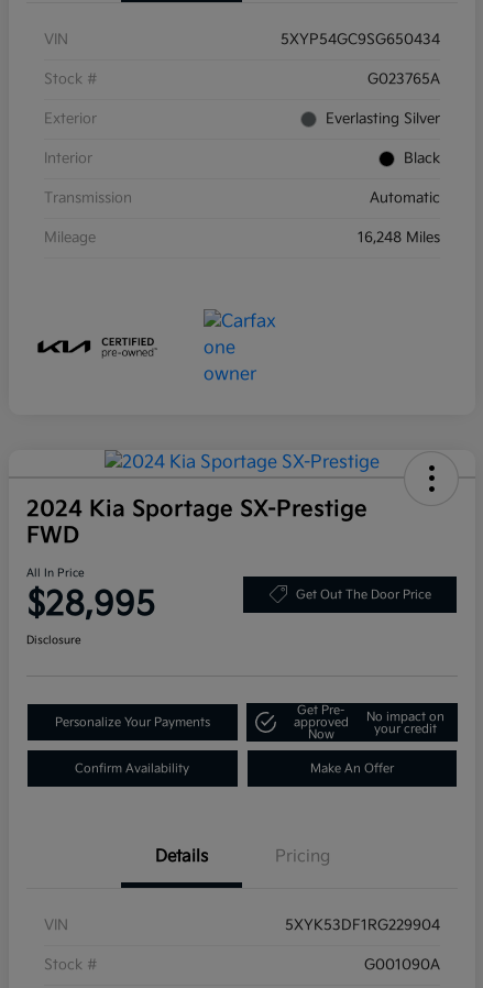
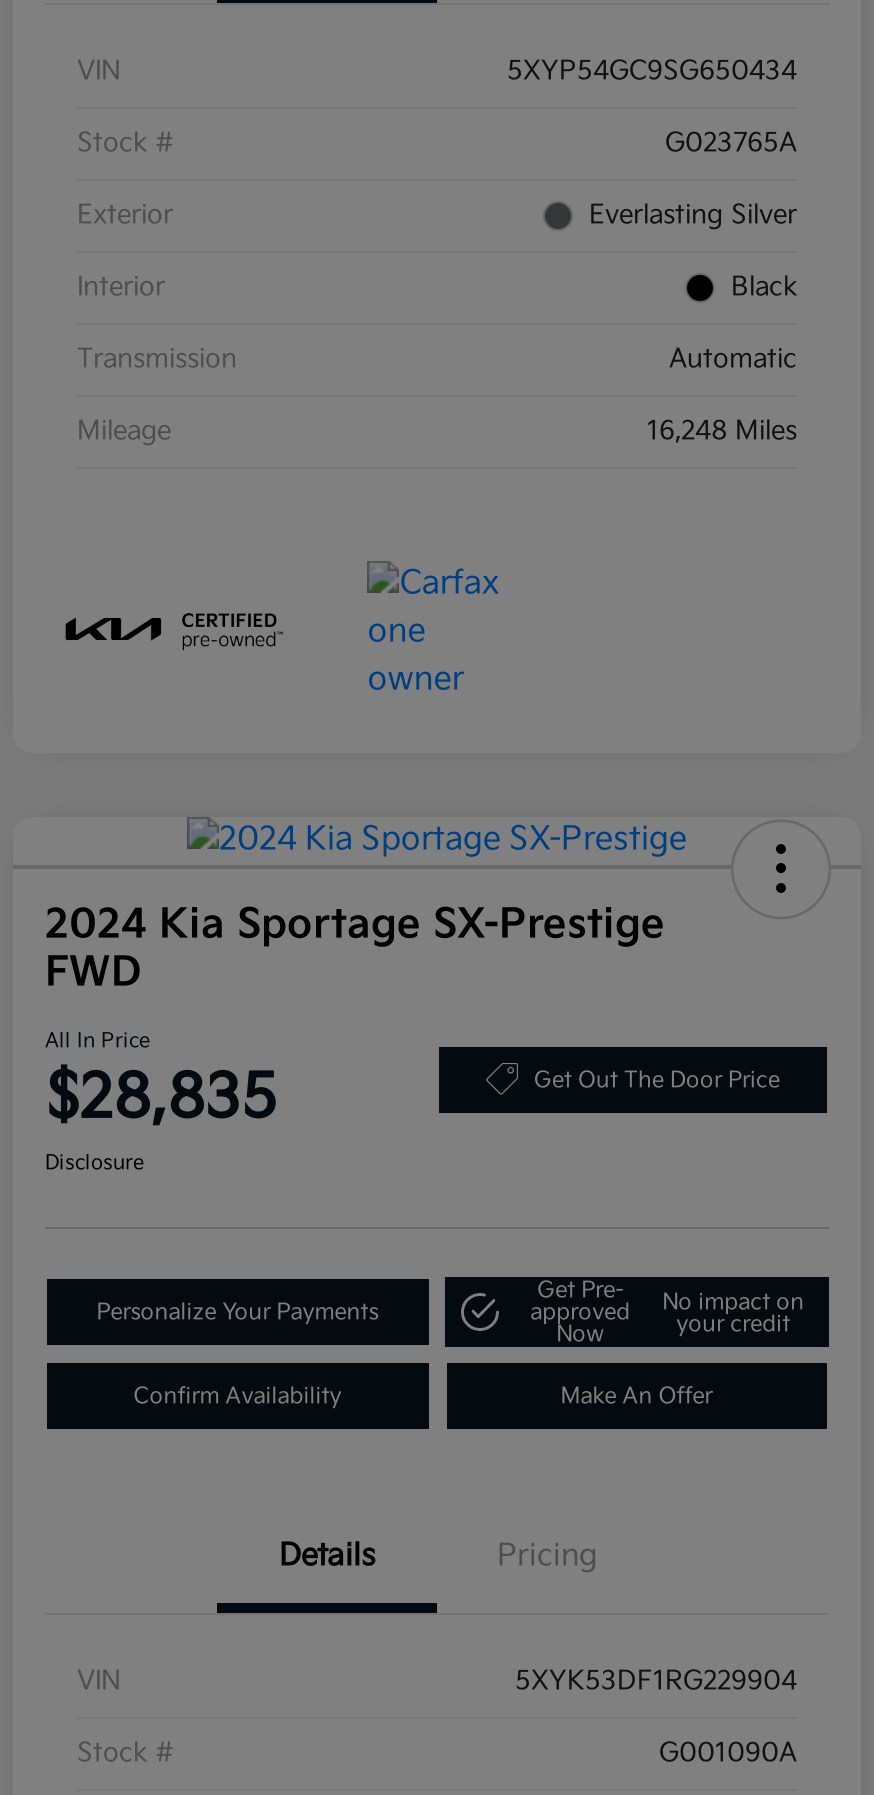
[26,586,155,625] $28,995 -> [45,1063,277,1135] $28,835

